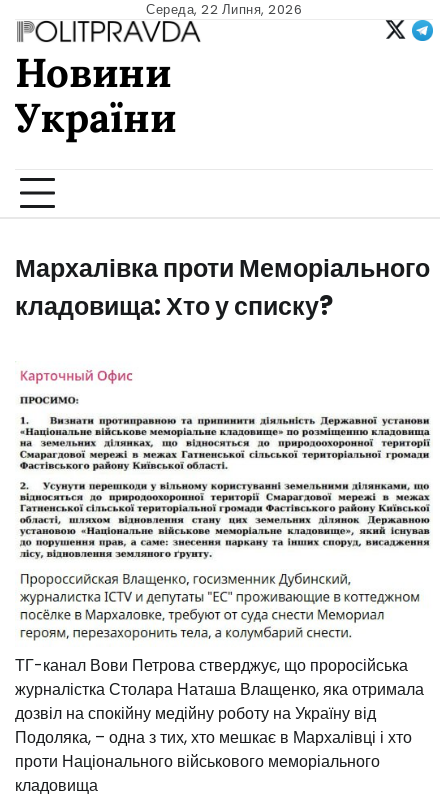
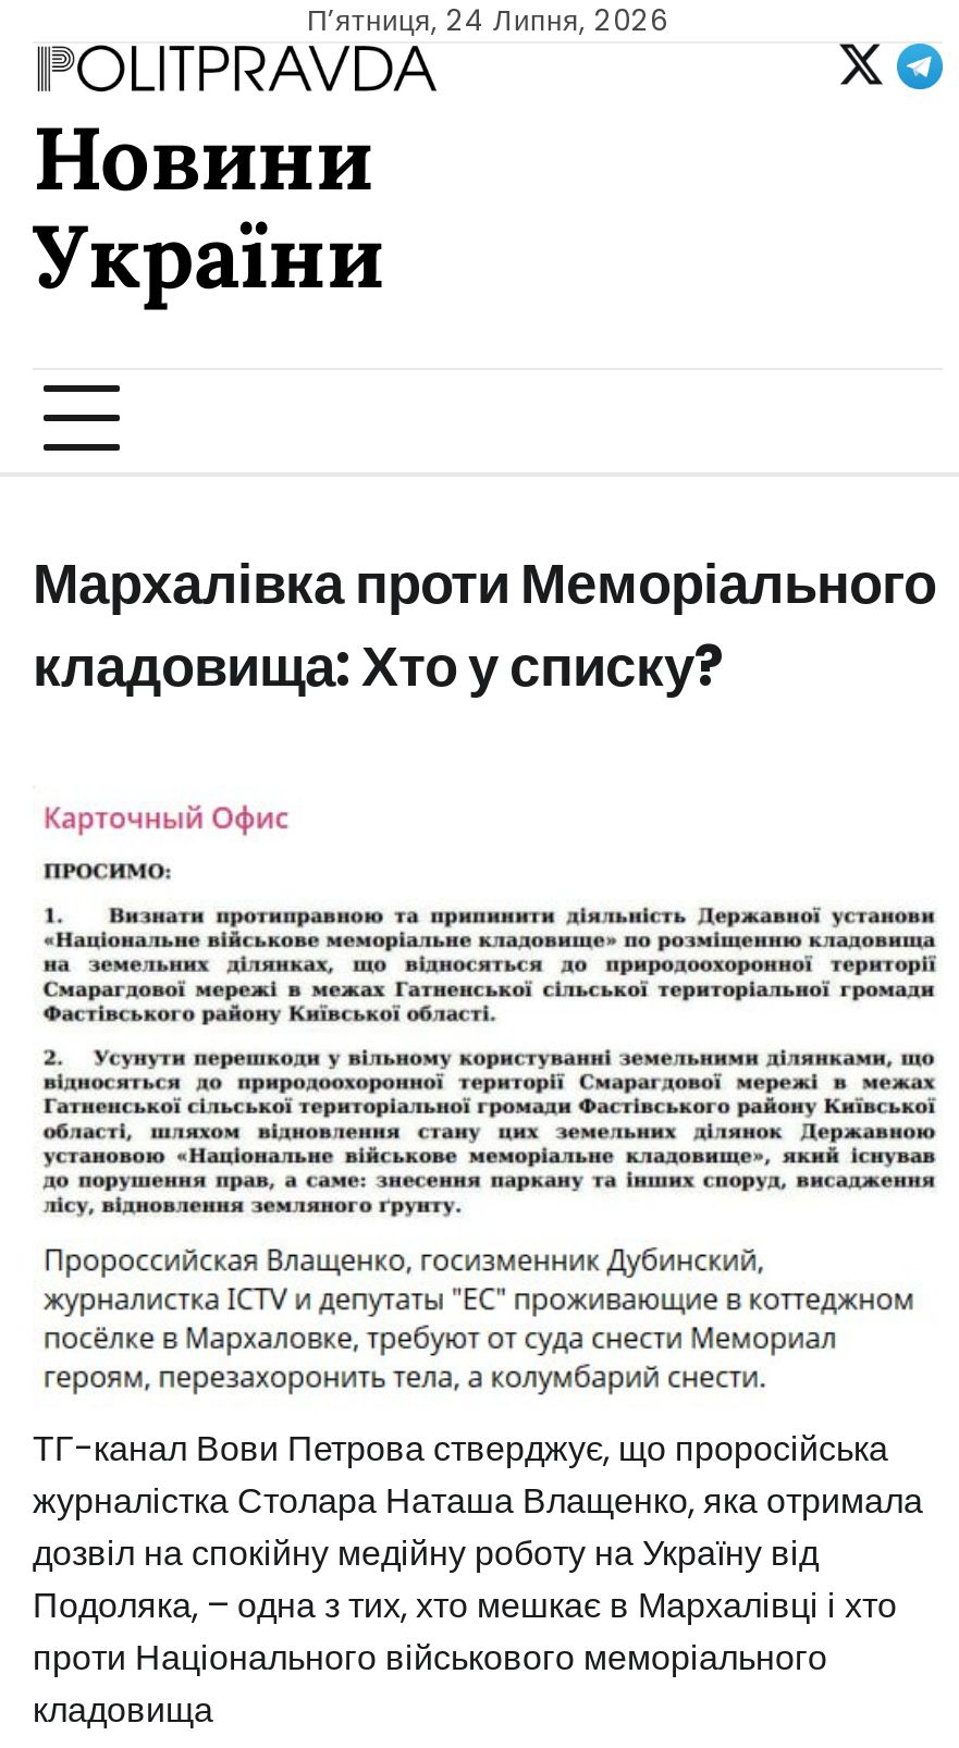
[146,0,302,19] Середа, 22 Липня, 2026 -> [307,0,668,41] П’ятниця, 24 Липня, 2026

